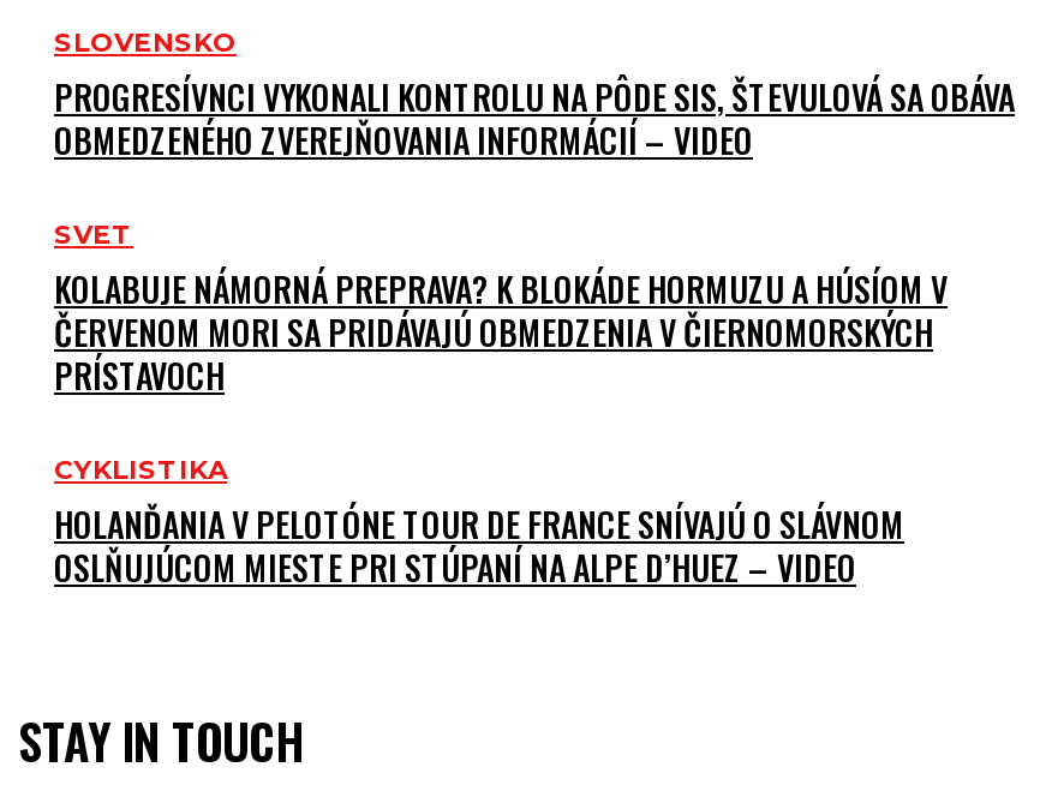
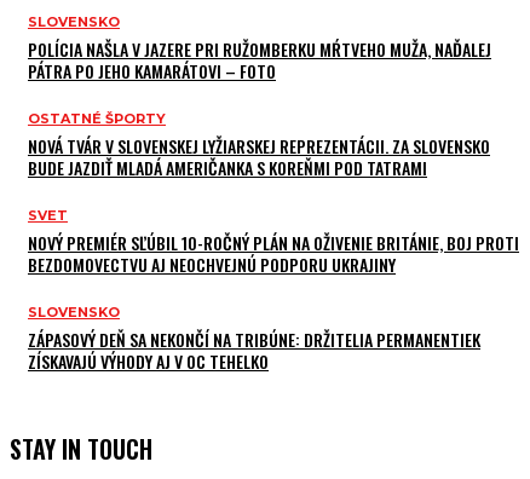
[54,71,1015,165] PROGRESÍVNCI VYKONALI KONTROLU NA PÔDE SIS, ŠTEVULOVÁ SA OBÁVA | OBMEDZENÉHO ZVEREJŇOVANIA INFORMÁCIÍ – VIDEO -> [28,37,491,180] POLÍCIA NAŠLA V JAZERE PRI RUŽOMBERKU MŔTVEHO MUŽA, NAĎALEJ | PÁTRA PO JEHO KAMARÁTOVI – FOTO | OSTATNÉ ŠPORTY | NOVÁ TVÁR V SLOVENSKEJ LYŽIARSKEJ REPREZENTÁCII. ZA SLOVENSKO | BUDE JAZDIŤ MLADÁ AMERIČANKA S KOREŇMI POD TATRAMI
moved [54,218,133,251] -> [28,207,68,224]: SVET
[54,263,948,400] KOLABUJE NÁMORNÁ PREPRAVA? K BLOKÁDE HORMUZU A HÚSÍOM V | ČERVENOM MORI SA PRIDÁVAJÚ OBMEDZENIA V ČIERNOMORSKÝCH | PRÍSTAVOCH -> [28,230,519,277] NOVÝ PREMIÉR SĽÚBIL 10-ROČNÝ PLÁN NA OŽIVENIE BRITÁNIE, BOJ PROTI | BEZDOMOVECTVU AJ NEOCHVEJNÚ PODPORU UKRAJINY
[54,453,904,592] CYKLISTIKA | HOLANĎANIA V PELOTÓNE TOUR DE FRANCE SNÍVAJÚ O SLÁVNOM | OSLŇUJÚCOM MIESTE PRI STÚPANÍ NA ALPE D’HUEZ – VIDEO -> [28,304,480,374] SLOVENSKO | ZÁPASOVÝ DEŇ SA NEKONČÍ NA TRIBÚNE: DRŽITELIA PERMANENTIEK | ZÍSKAVAJÚ VÝHODY AJ V OC TEHELKO

